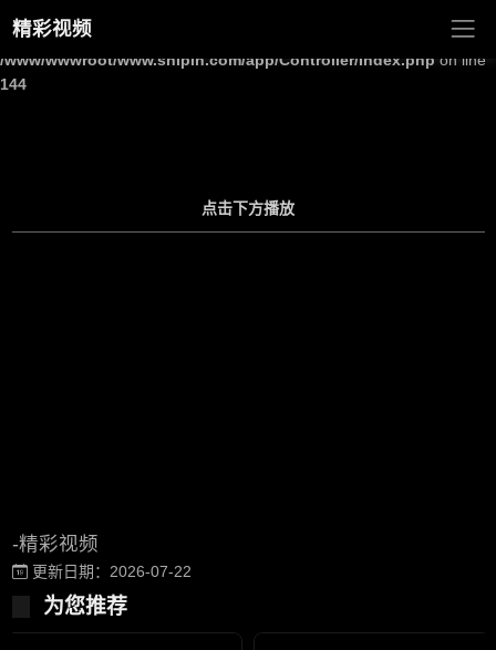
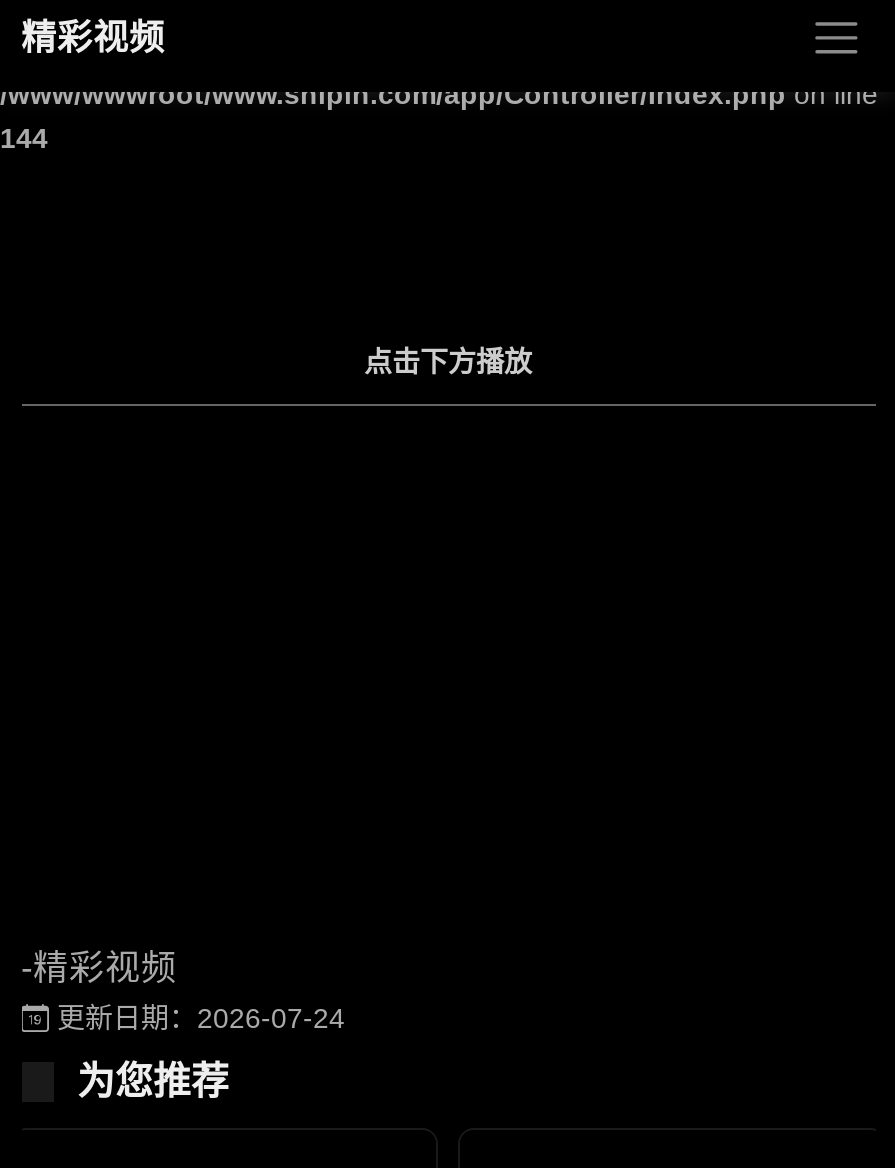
[27,562,191,580] 更新日期：2026-07-22 -> [49,1002,345,1034] 更新日期：2026-07-24

